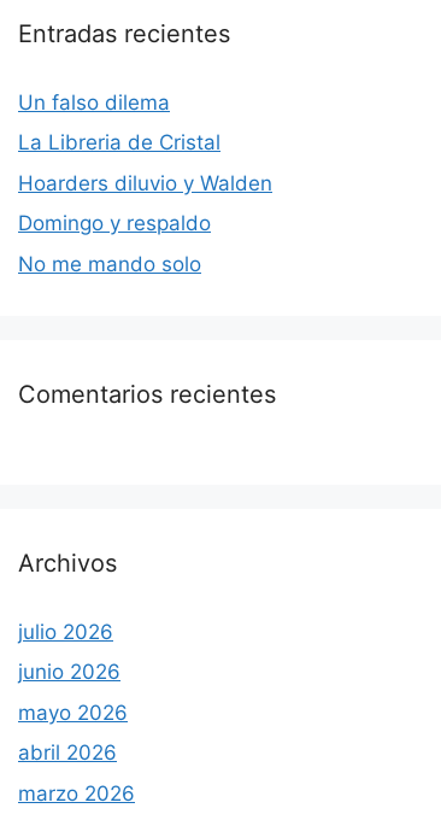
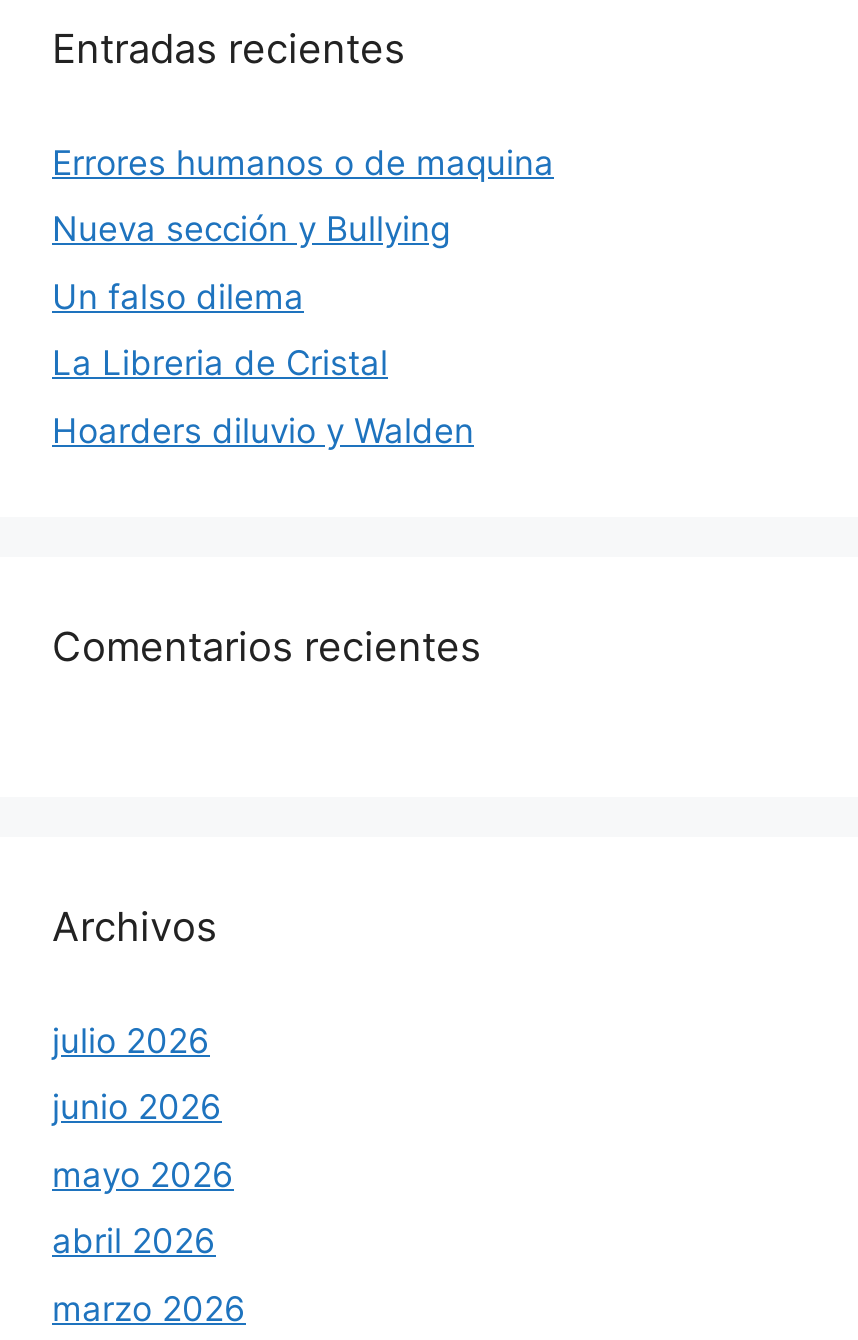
none -> [52,142,554,249] Errores humanos o de maquina | Nueva sección y Bullying
moved [18,90,272,195] -> [52,276,474,450]: Un falso dilema | La Libreria de Cristal | Hoarders diluvio y Walden
[18,211,211,276] Domingo y respaldo | No me mando solo -> none

